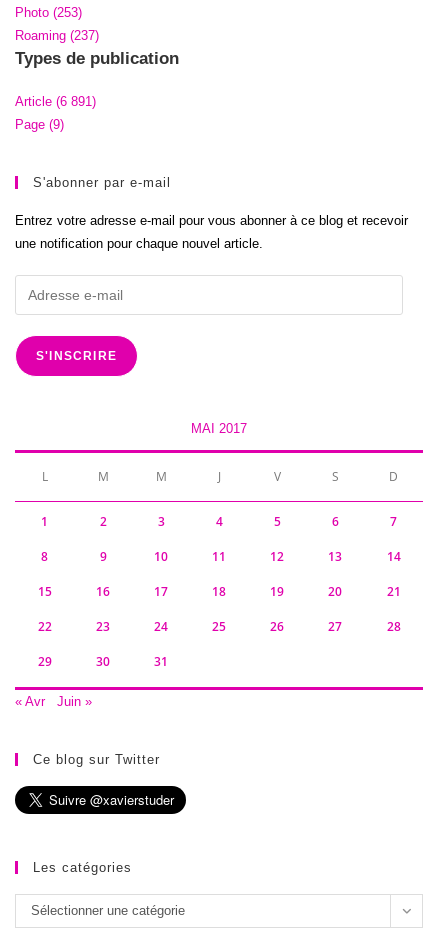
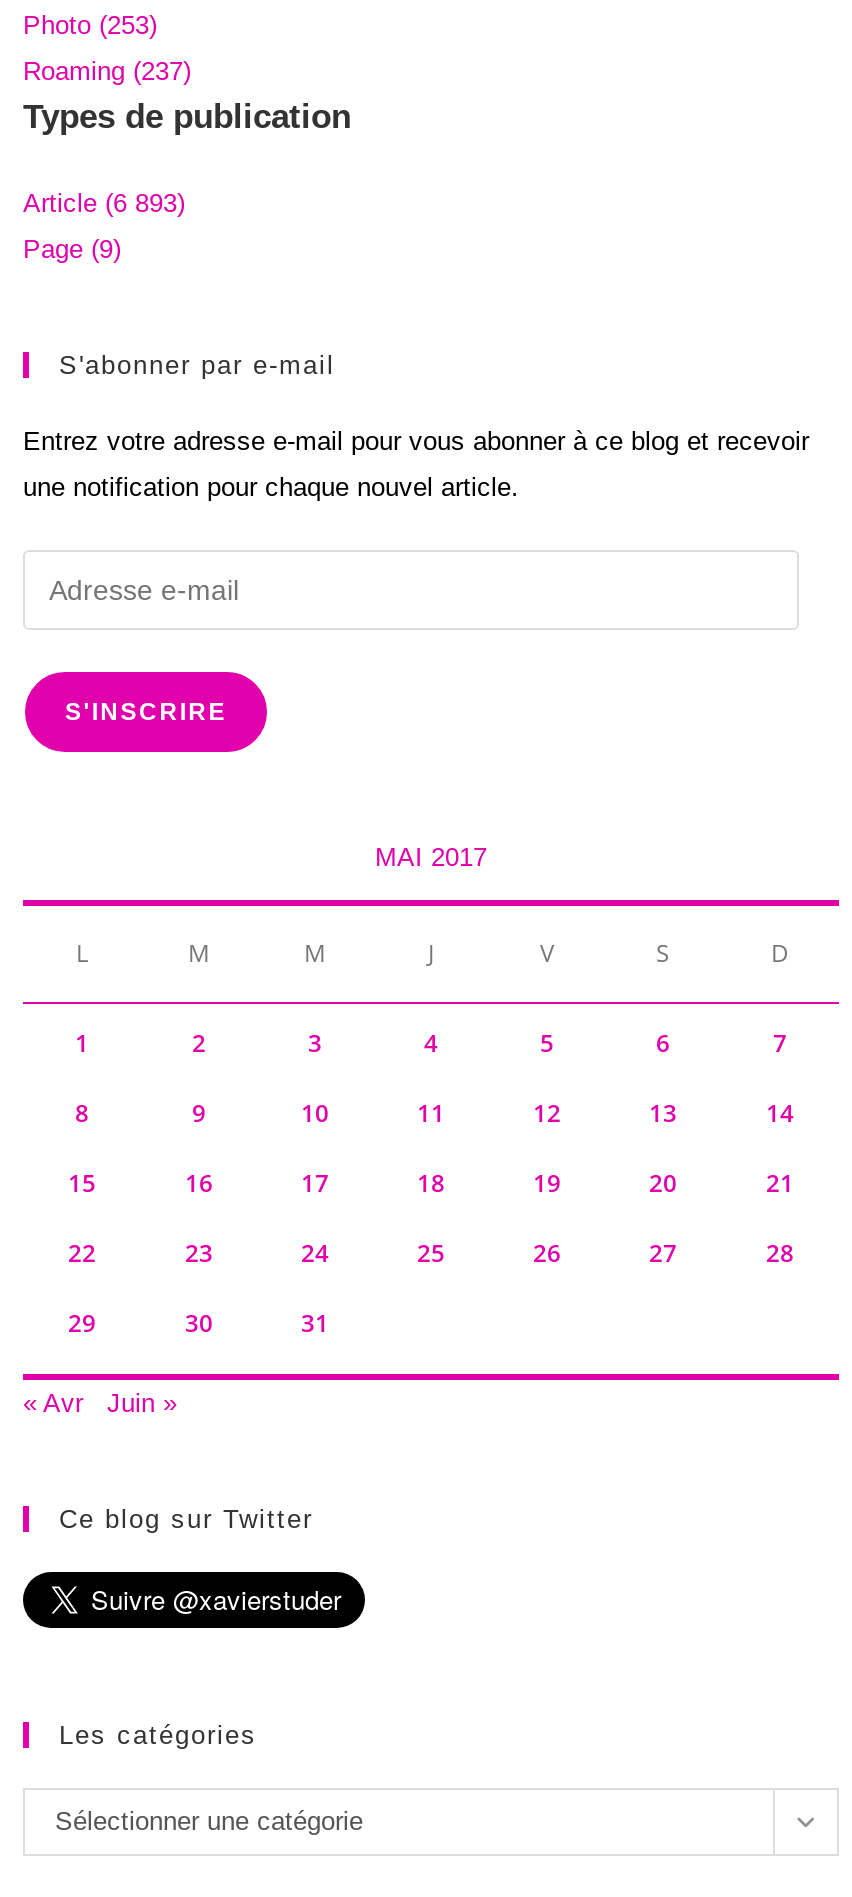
[15,94,96,109] Article (6 891) -> [23,188,185,218] Article (6 893)

